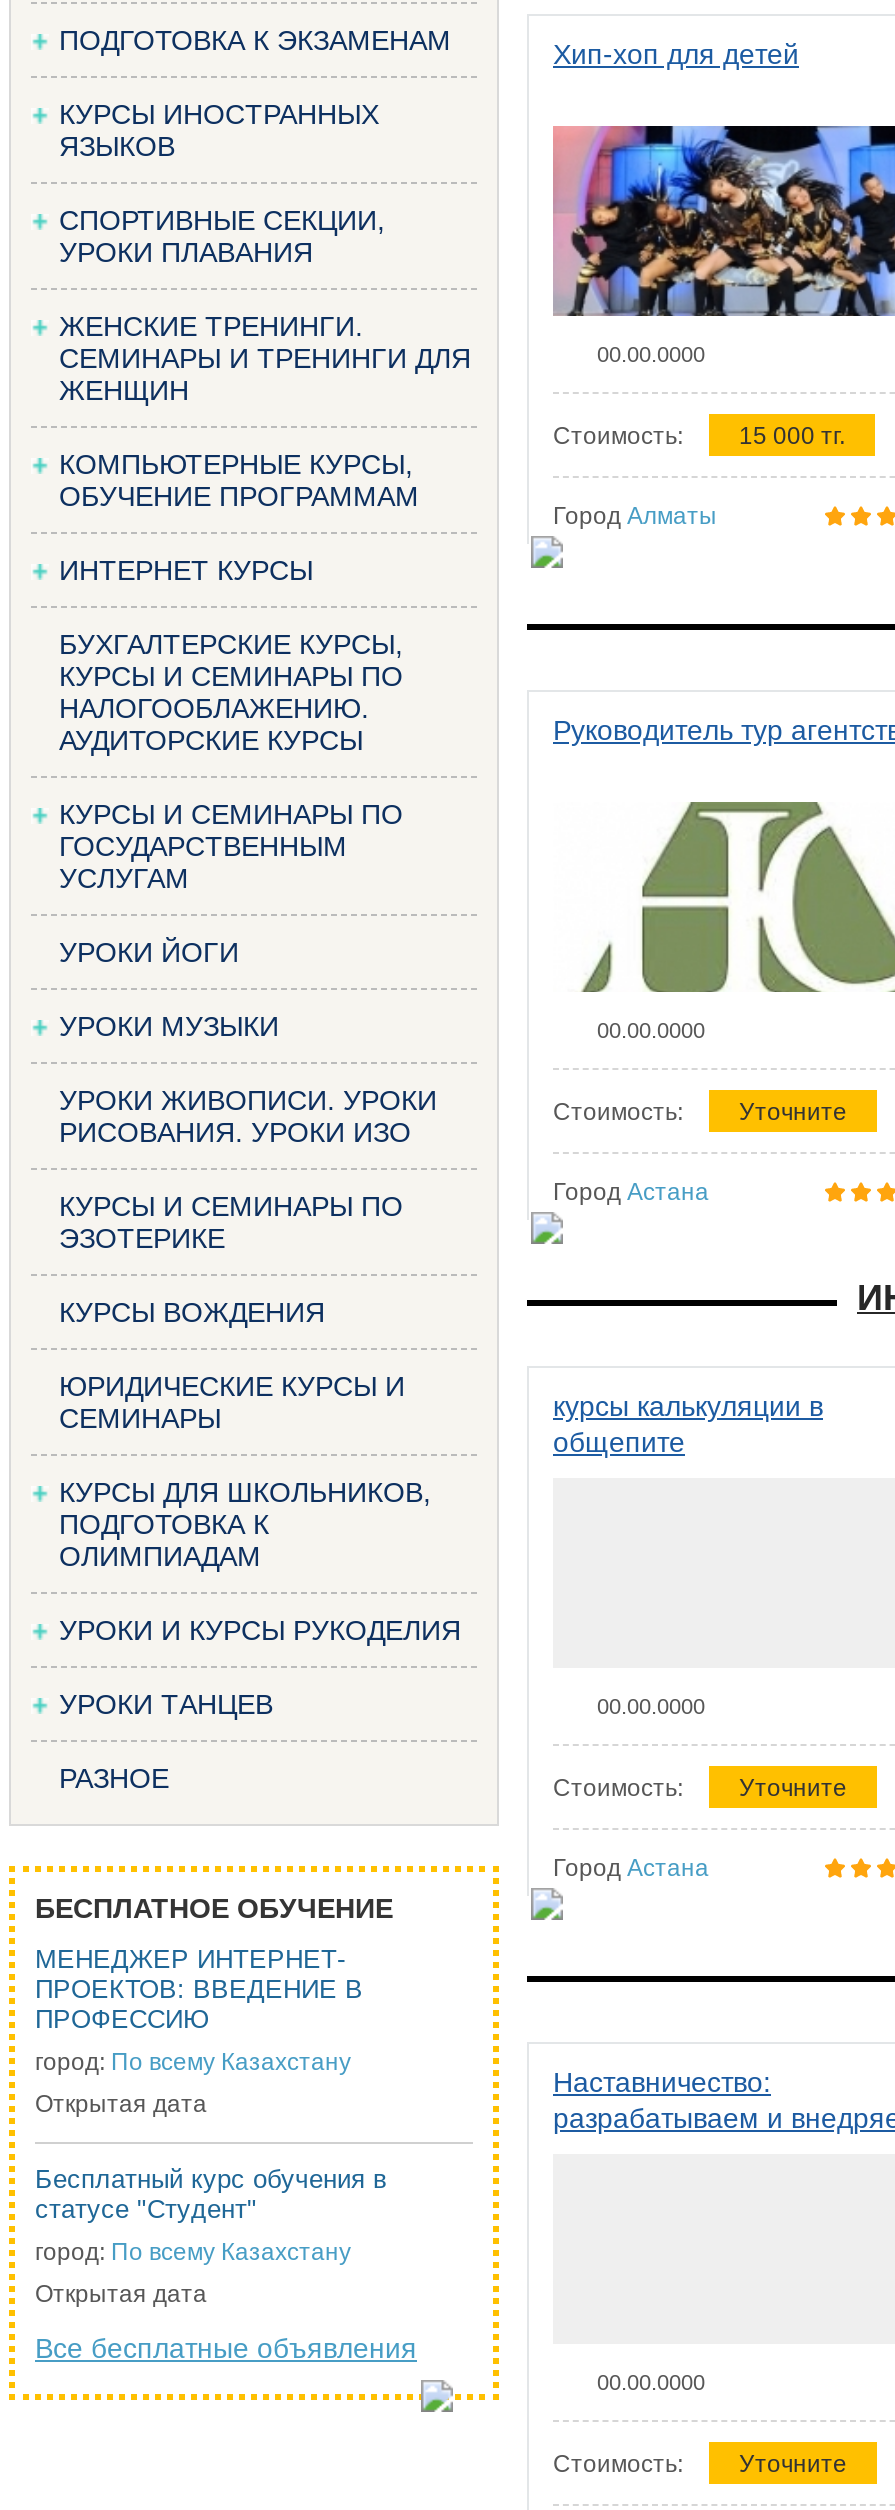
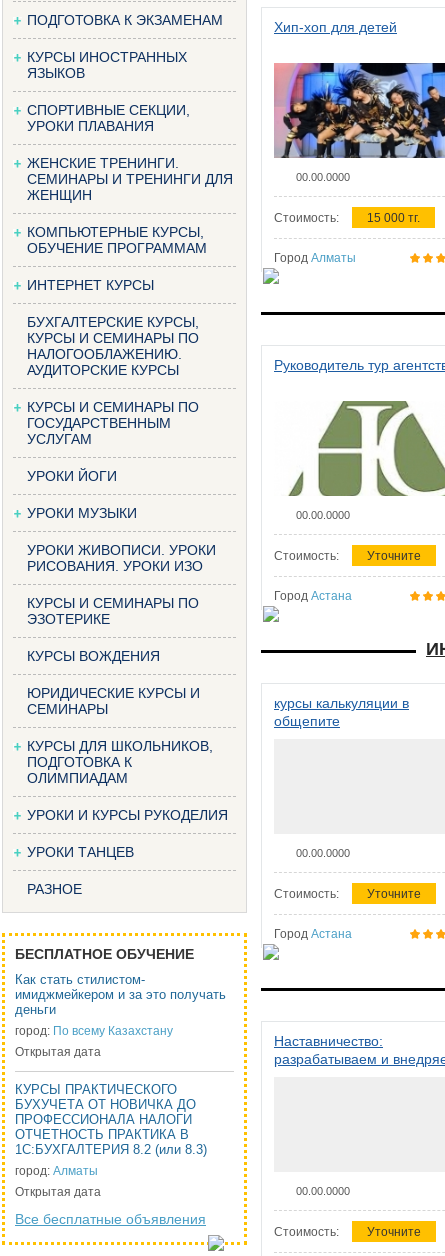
[35,1944,363,2034] МЕНЕДЖЕР ИНТЕРНЕТ- | ПРОЕКТОВ: ВВЕДЕНИЕ В | ПРОФЕССИЮ -> [15,972,226,1017] Как стать стилистом- | имиджмейкером и за это получать | деньги
[35,2164,387,2224] Бесплатный курс обучения в | статусе "Студент" -> [15,1082,207,1157] КУРСЫ ПРАКТИЧЕСКОГО | БУХУЧЕТА ОТ НОВИЧКА ДО | ПРОФЕССИОНАЛА НАЛОГИ | ОТЧЕТНОСТЬ ПРАКТИКА В | 1С:БУХГАЛТЕРИЯ 8.2 (или 8.3)
[35,2238,351,2266] город: По всему Казахстану -> [15,1164,98,1178] город: Алматы
moved [35,2280,417,2364] -> [15,1185,206,1227]: Открытая дата | Все бесплатные объявления

